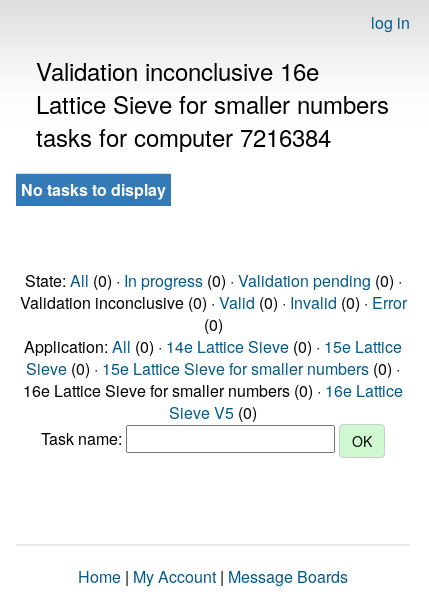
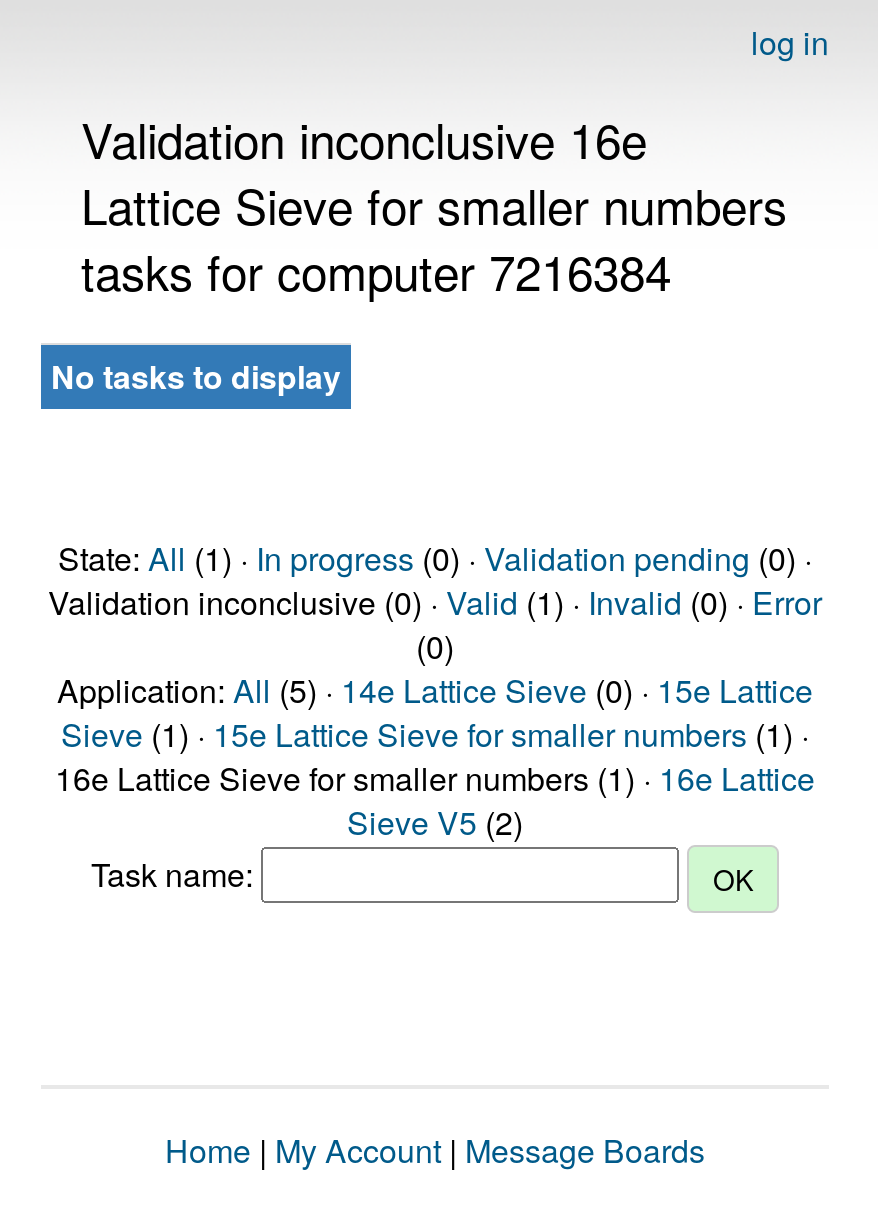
[24,269,401,292] State: All (0) · In progress (0) · Validation pending (0) · -> [58,535,812,581] State: All (1) · In progress (0) · Validation pending (0) ·
[19,291,406,314] Validation inconclusive (0) · Valid (0) · Invalid (0) · Error -> [48,579,822,625] Validation inconclusive (0) · Valid (1) · Invalid (0) · Error
[24,335,402,358] Application: All (0) · 14e Lattice Sieve (0) · 15e Lattice -> [57,667,813,713] Application: All (5) · 14e Lattice Sieve (0) · 15e Lattice
[26,357,400,380] Sieve (0) · 15e Lattice Sieve for smaller numbers (0) · -> [61,711,809,757] Sieve (1) · 15e Lattice Sieve for smaller numbers (1) ·
[23,379,403,402] 16e Lattice Sieve for smaller numbers (0) · 16e Lattice -> [55,755,815,801] 16e Lattice Sieve for smaller numbers (1) · 16e Lattice
[169,401,257,424] Sieve V5 (0) -> [347,799,523,845] Sieve V5 (2)

